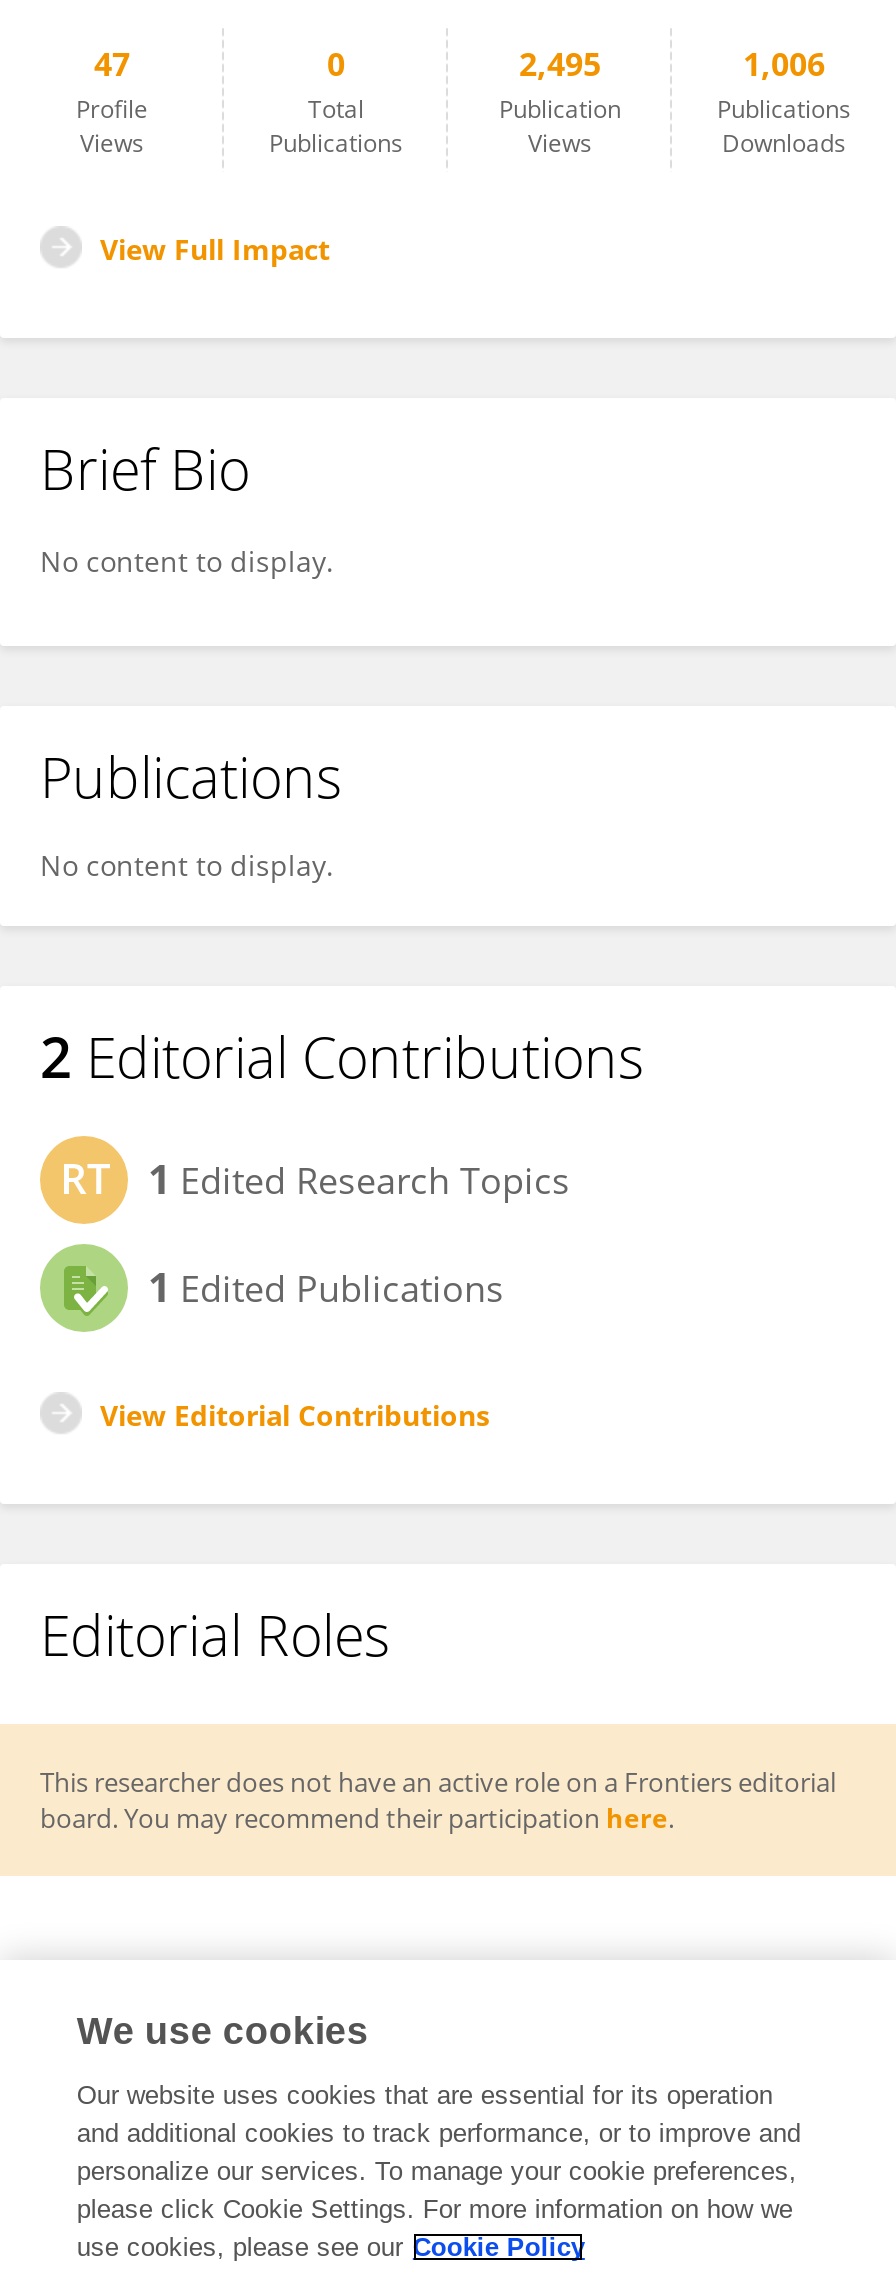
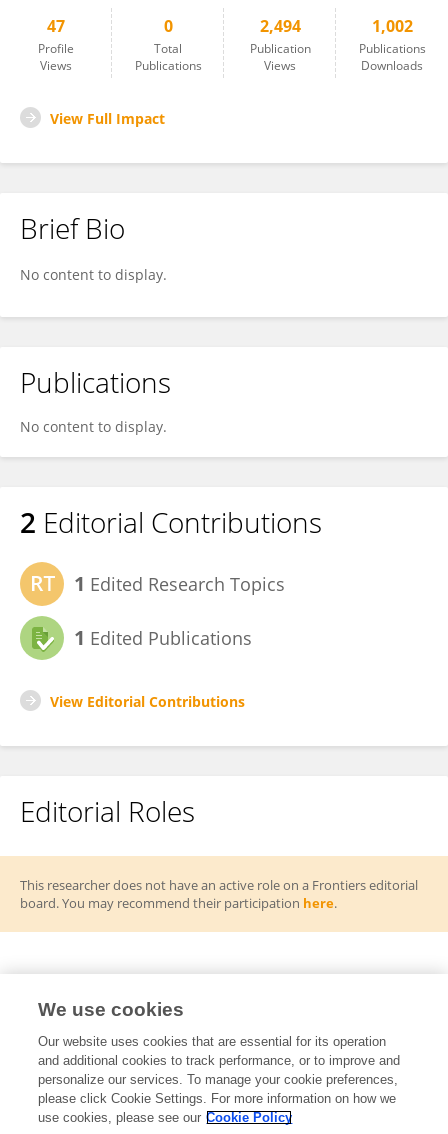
[519,42,601,86] 2,495 -> [259,15,300,37] 2,494
[743,42,825,86] 1,006 -> [371,15,412,37] 1,002

